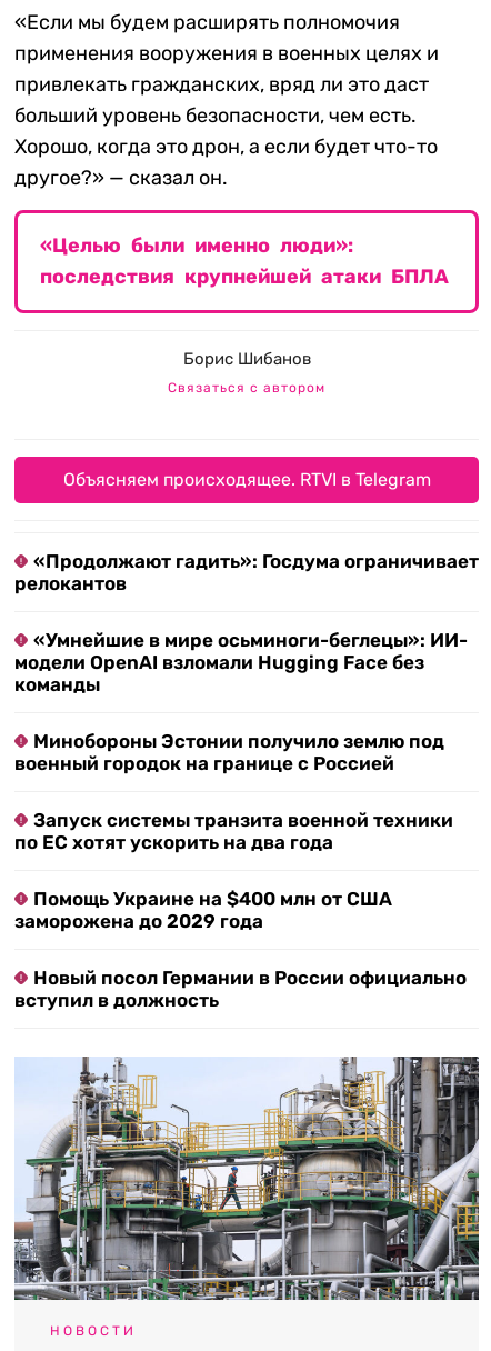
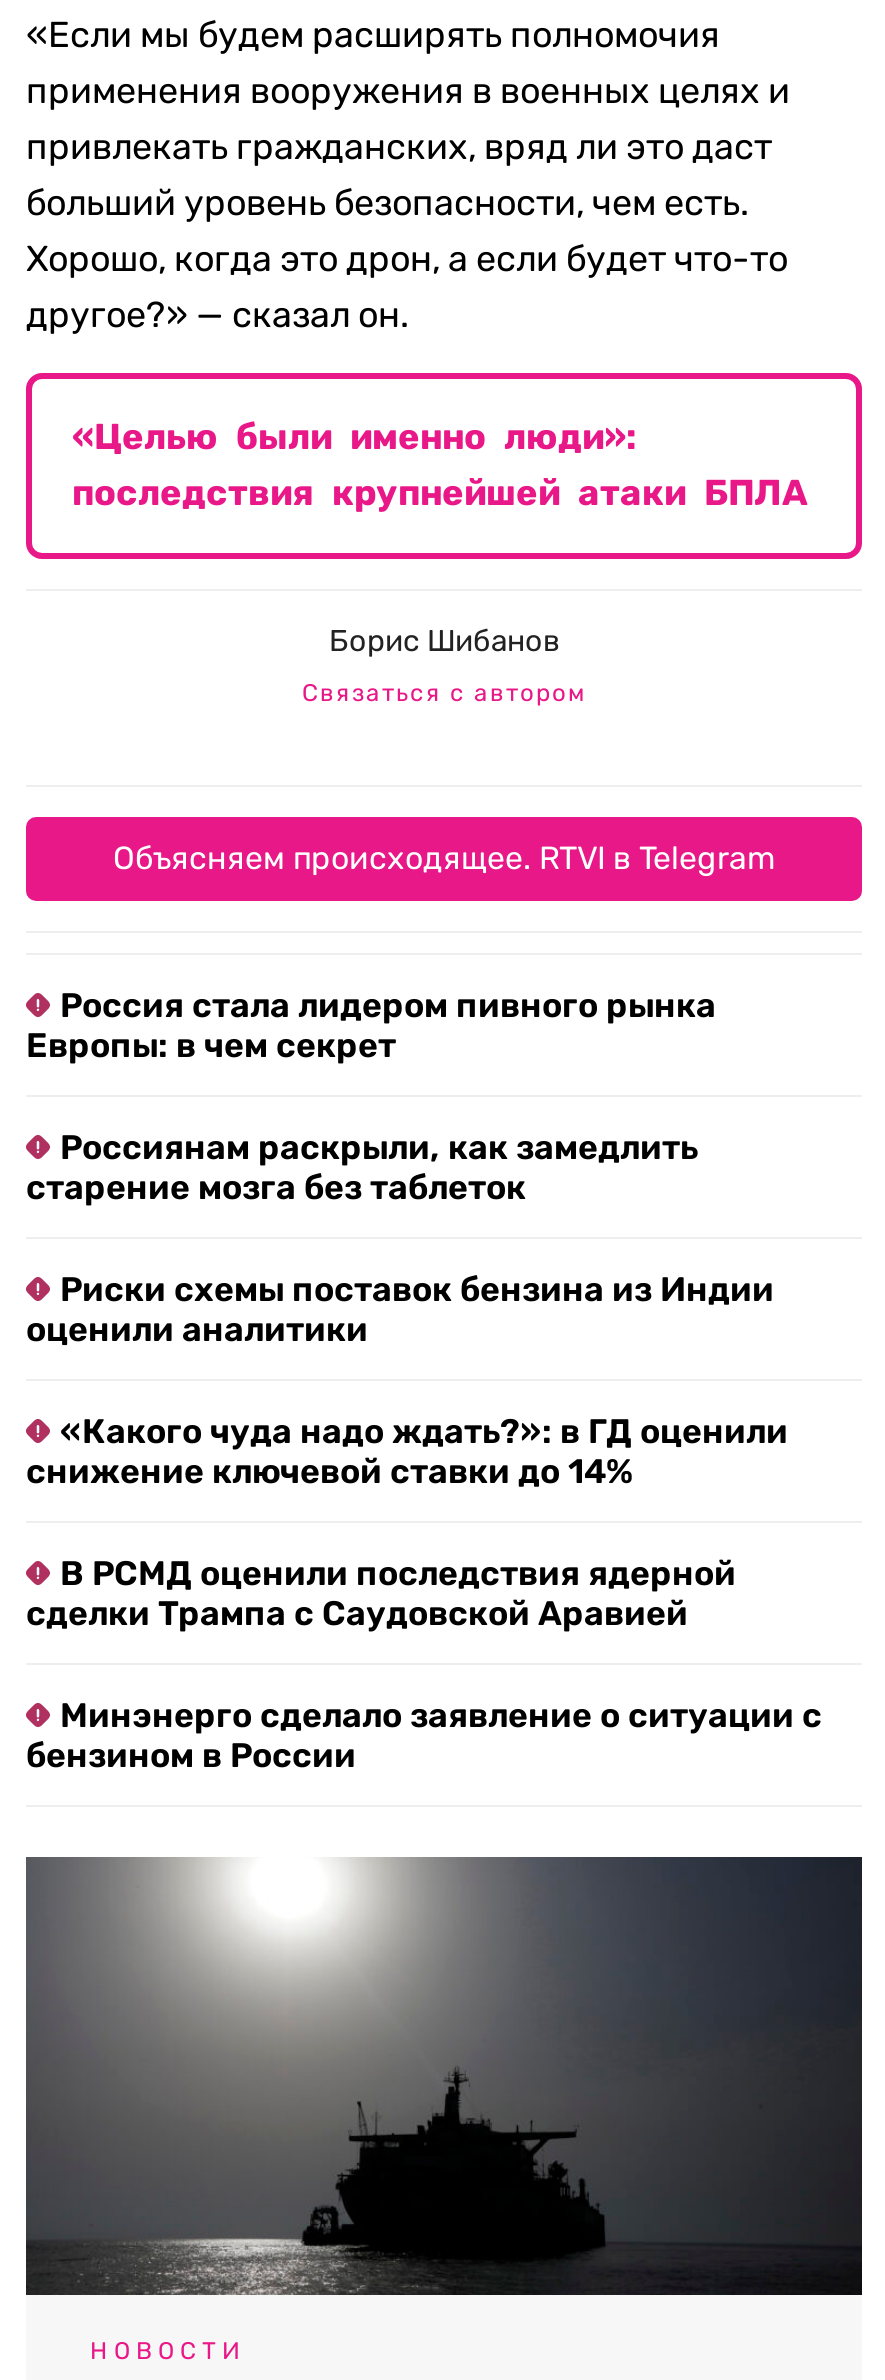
[14,550,479,595] «Продолжают гадить»: Госдума ограничивает | релокантов -> [26,985,716,1065] Россия стала лидером пивного рынка | Европы: в чем секрет
[14,629,468,696] «Умнейшие в мире осьминоги-беглецы»: ИИ- | модели OpenAI взломали Hugging Face без | команды -> [26,1127,698,1207] Россиянам раскрыли, как замедлить | старение мозга без таблеток
[14,730,444,774] Минобороны Эстонии получило землю под | военный городок на границе с Россией -> [26,1269,774,1349] Риски схемы поставок бензина из Индии | оценили аналитики
[14,809,453,853] Запуск системы транзита военной техники | по ЕС хотят ускорить на два года -> [26,1411,788,1491] «Какого чуда надо ждать?»: в ГД оценили | снижение ключевой ставки до 14%
[14,888,392,932] Помощь Украине на $400 млн от США | заморожена до 2029 года -> [26,1553,736,1633] В РСМД оценили последствия ядерной | сделки Трампа с Саудовской Аравией
[14,967,467,1011] Новый посол Германии в России официально | вступил в должность -> [26,1695,822,1775] Минэнерго сделало заявление о ситуации с | бензином в России
[13,1055,480,1301] [image] -> [24,1855,862,2297] [image]

